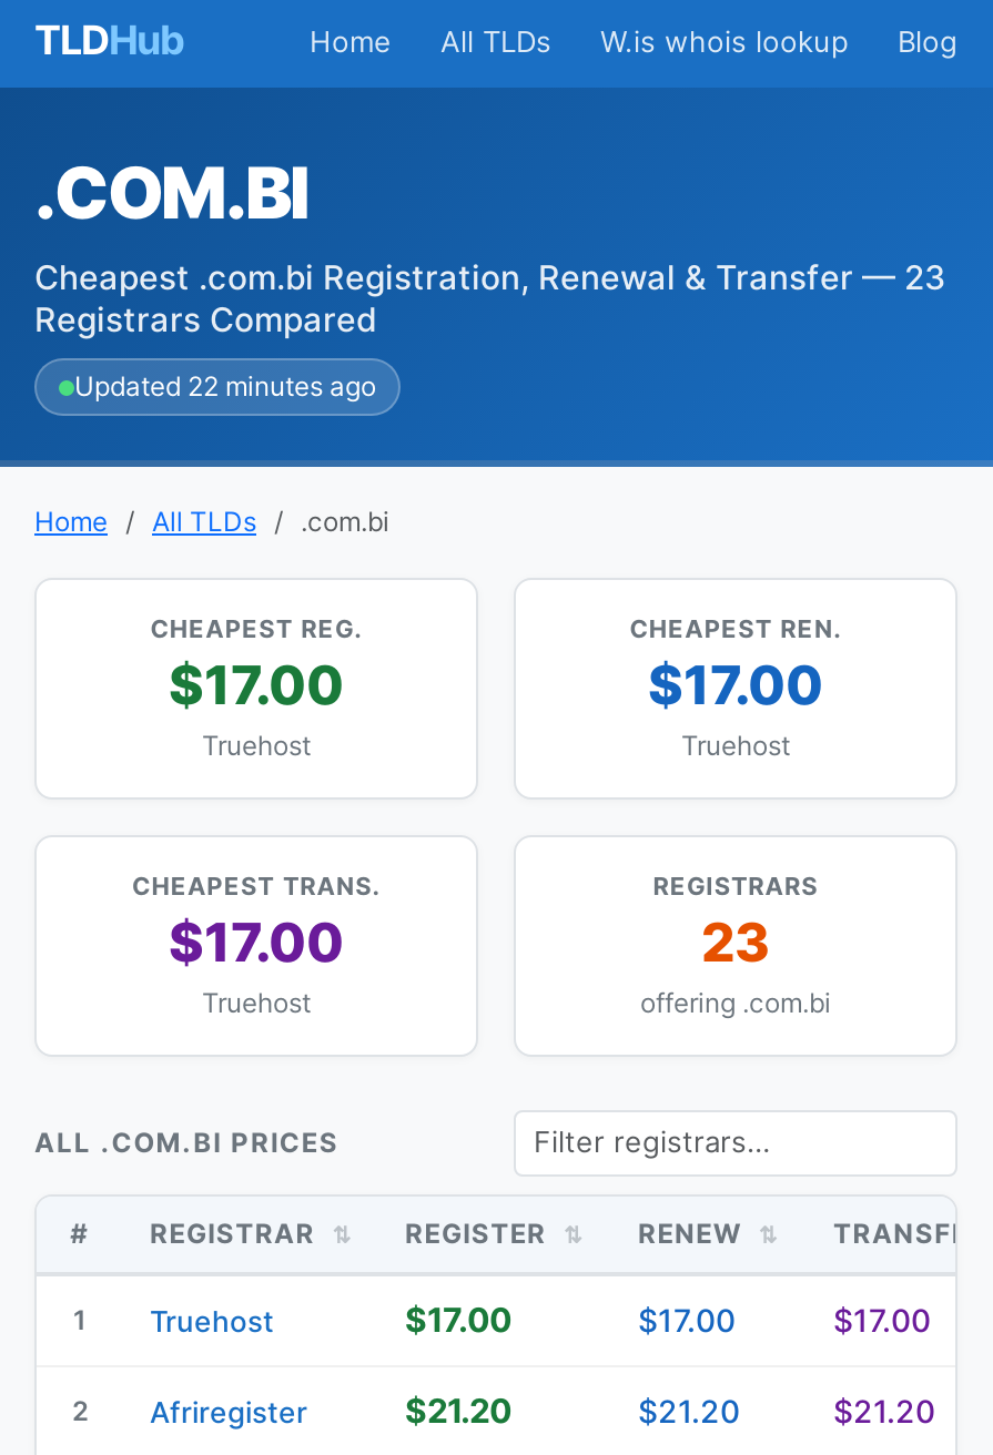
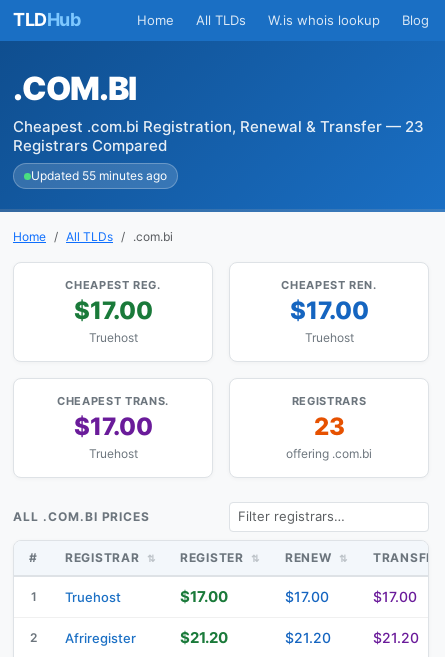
[74,369,376,403] Updated 22 minutes ago -> [31,168,167,183] Updated 55 minutes ago

